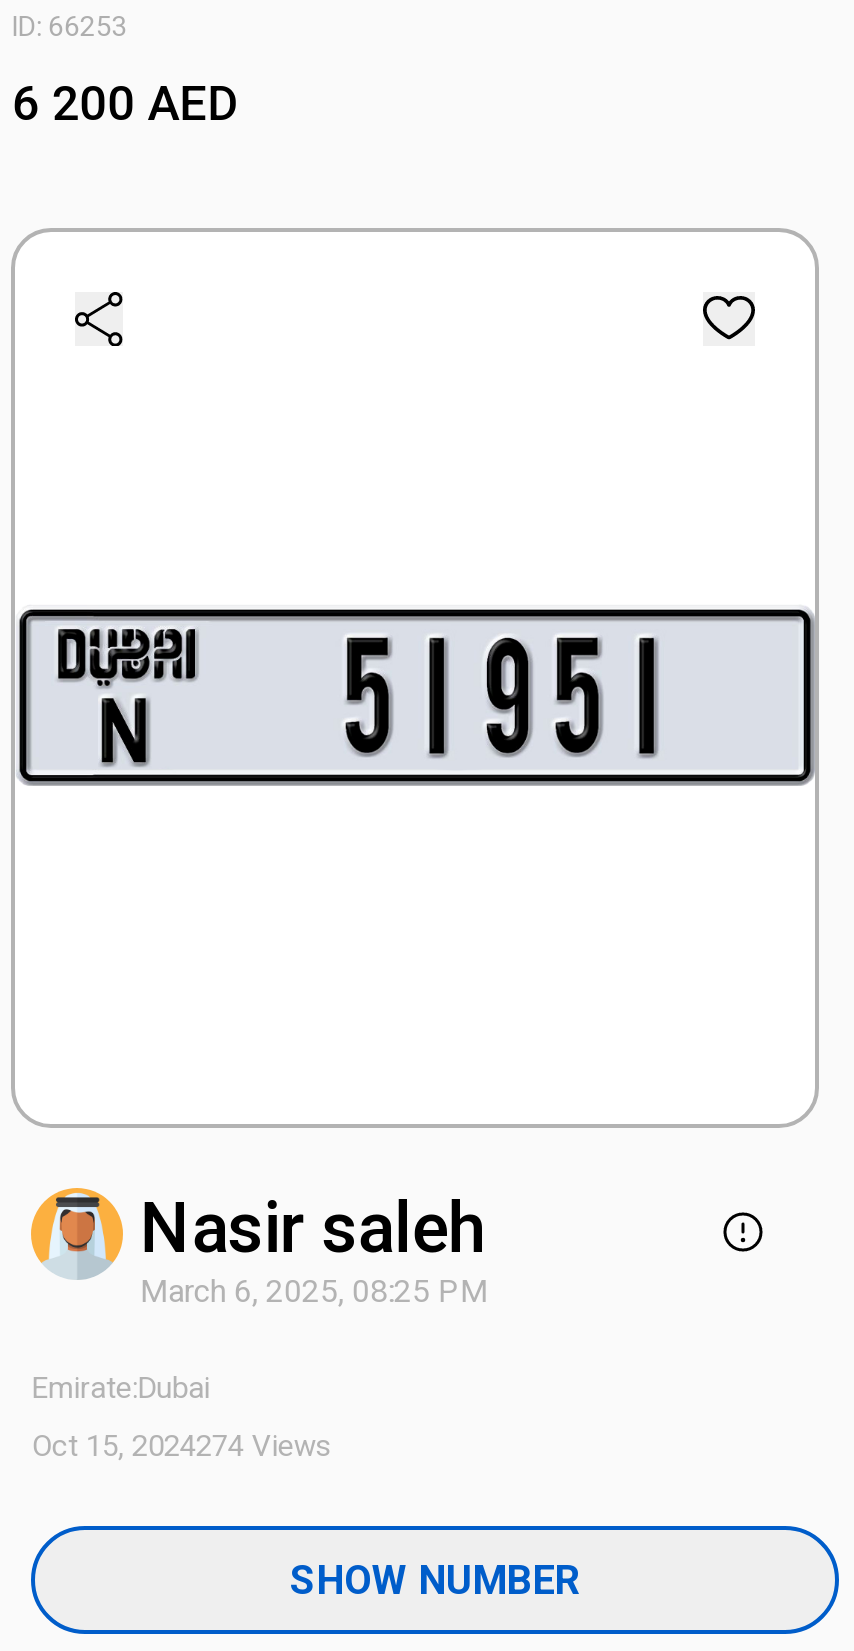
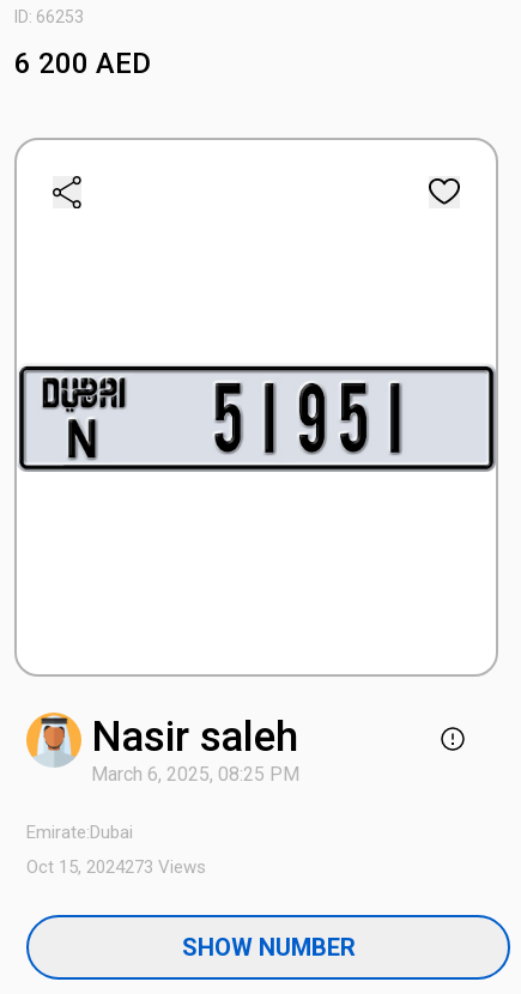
[32,1428,332,1464] Oct 15, 2024274 Views -> [27,856,206,878] Oct 15, 2024273 Views

